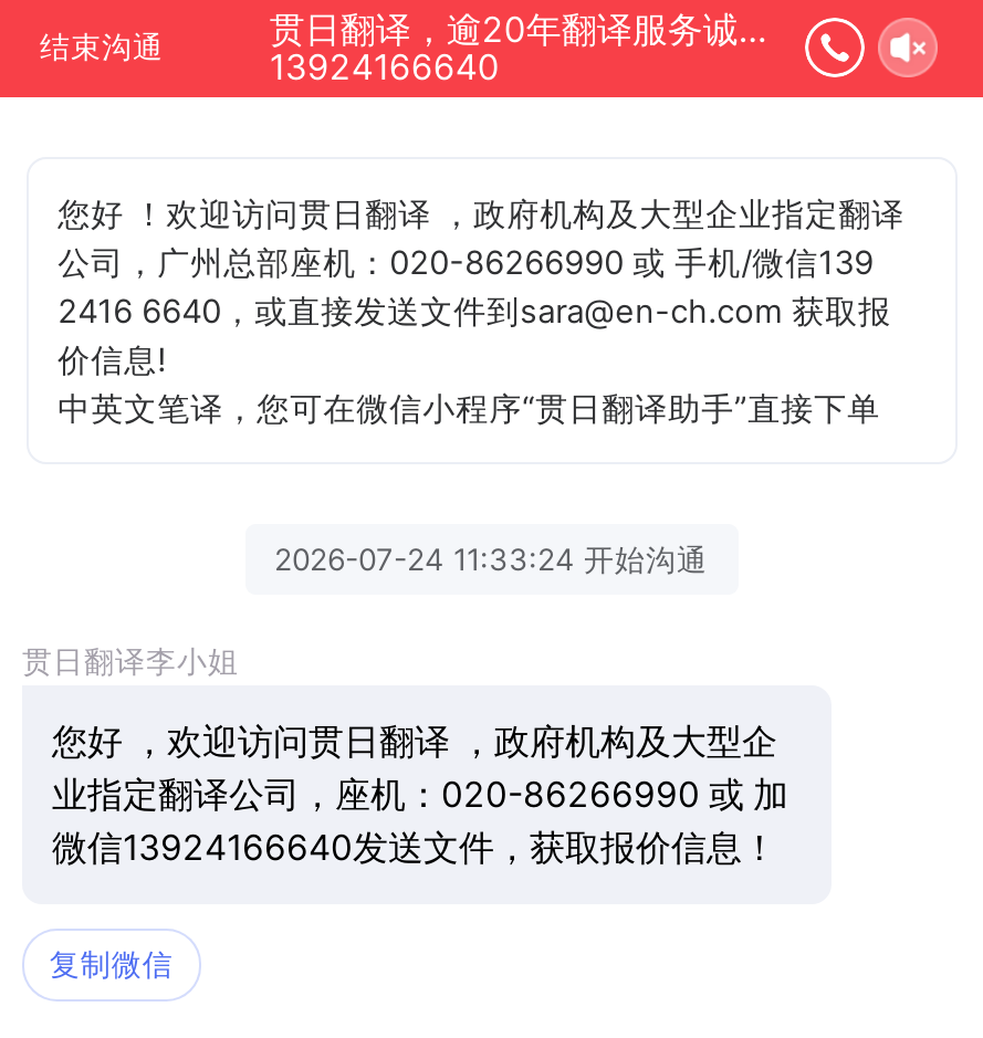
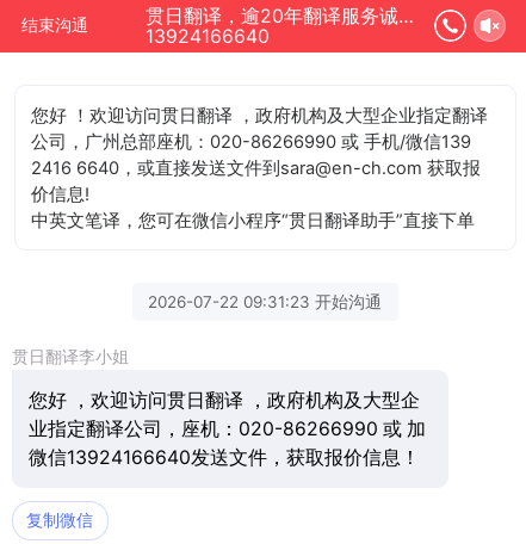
[274,541,708,577] 2026-07-24 11:33:24 开始沟通 -> [148,292,382,311] 2026-07-22 09:31:23 开始沟通

